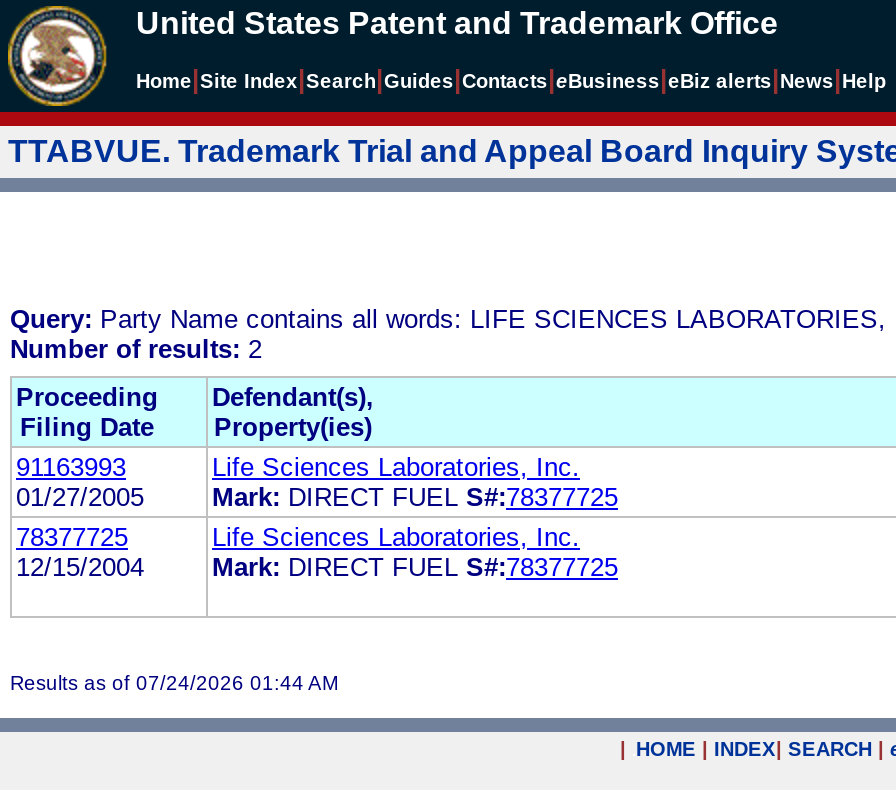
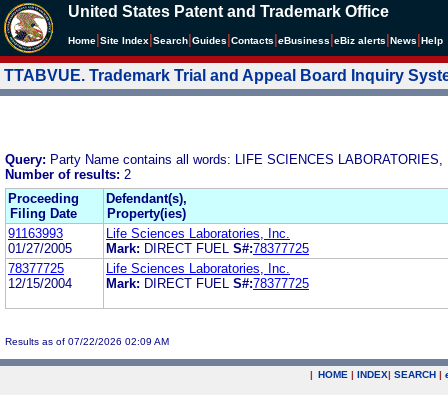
[10,672,338,694] Results as of 07/24/2026 01:44 AM -> [5,336,169,347] Results as of 07/22/2026 02:09 AM

